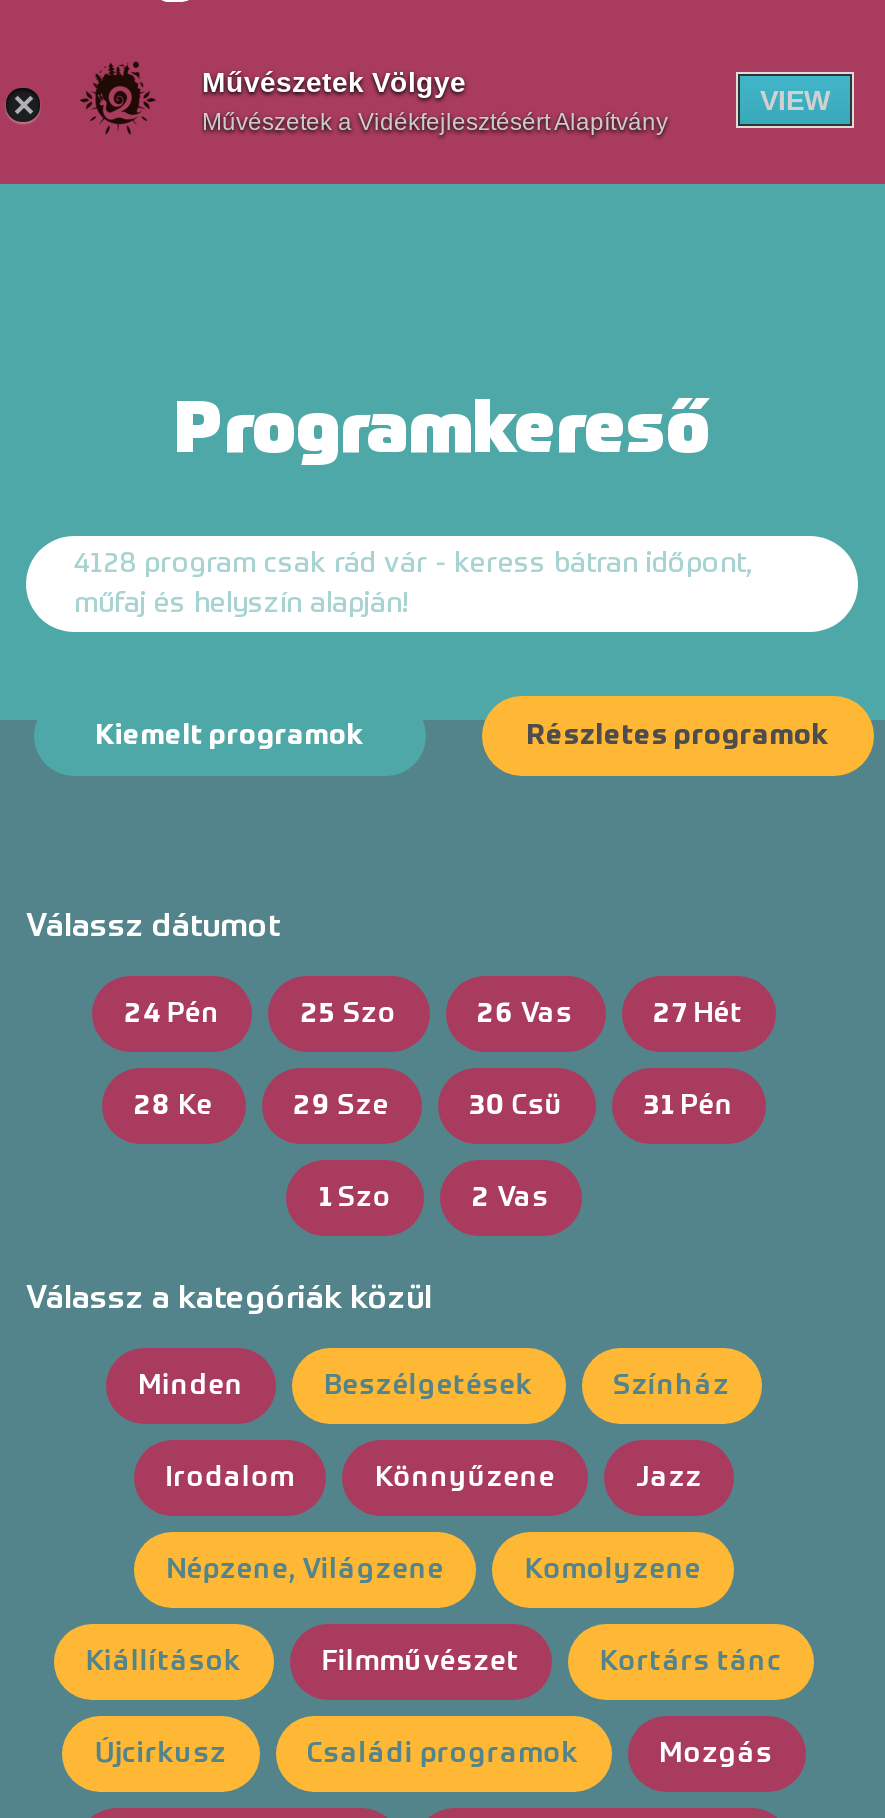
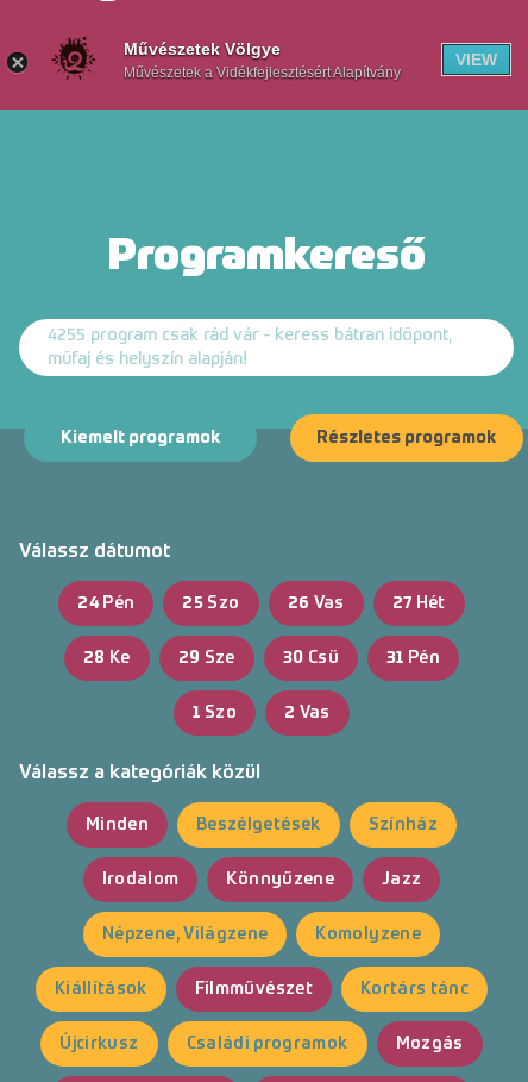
[74,550,752,578] 4128 program csak rád vár - keress bátran időpont, -> [48,327,452,344] 4255 program csak rád vár - keress bátran időpont,

